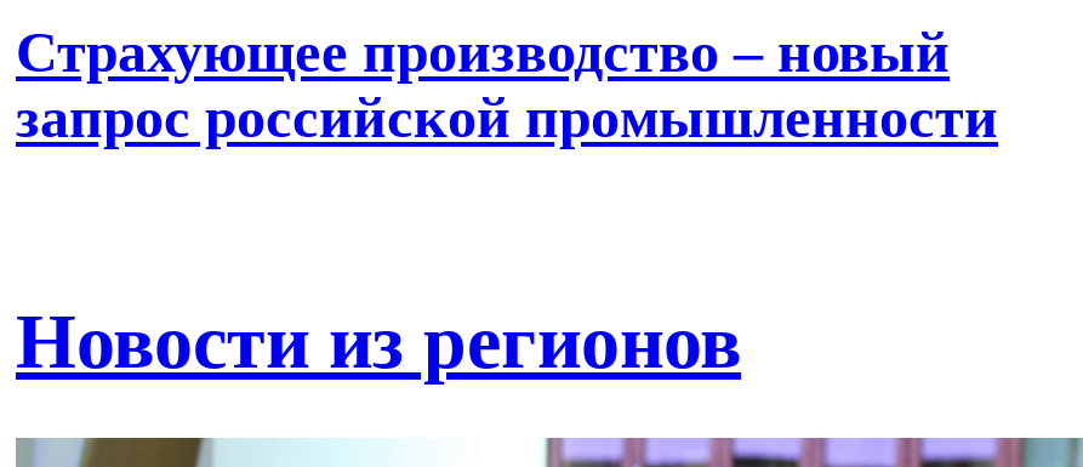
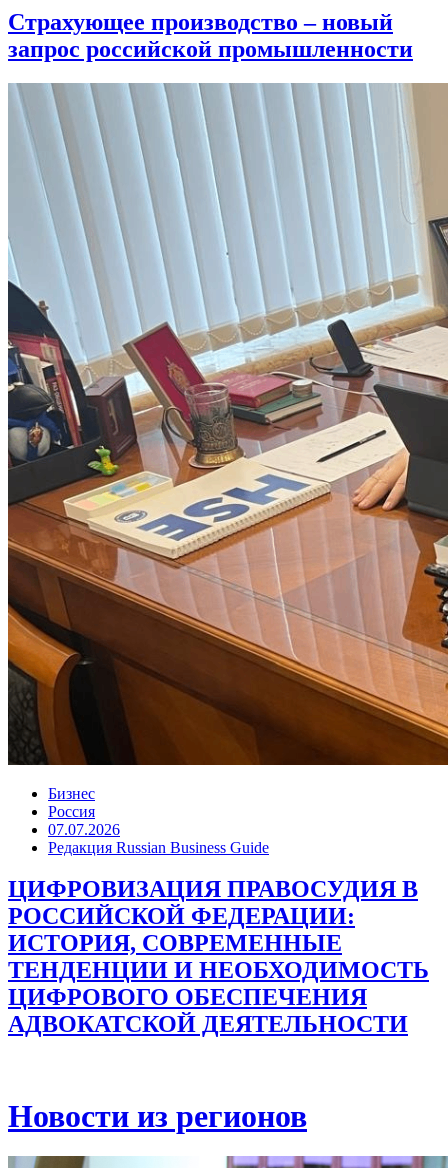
none -> [7,82,445,1037] [image] | Бизнес | Россия | 07.07.2026 | Редакция Russian Business Guide | ЦИФРОВИЗАЦИЯ ПРАВОСУДИЯ В | РОССИЙСКОЙ ФЕДЕРАЦИИ: | ИСТОРИЯ, СОВРЕМЕННЫЕ | ТЕНДЕНЦИИ И НЕОБХОДИМОСТЬ | ЦИФРОВОГО ОБЕСПЕЧЕНИЯ | АДВОКАТСКОЙ ДЕЯТЕЛЬНОСТИ

